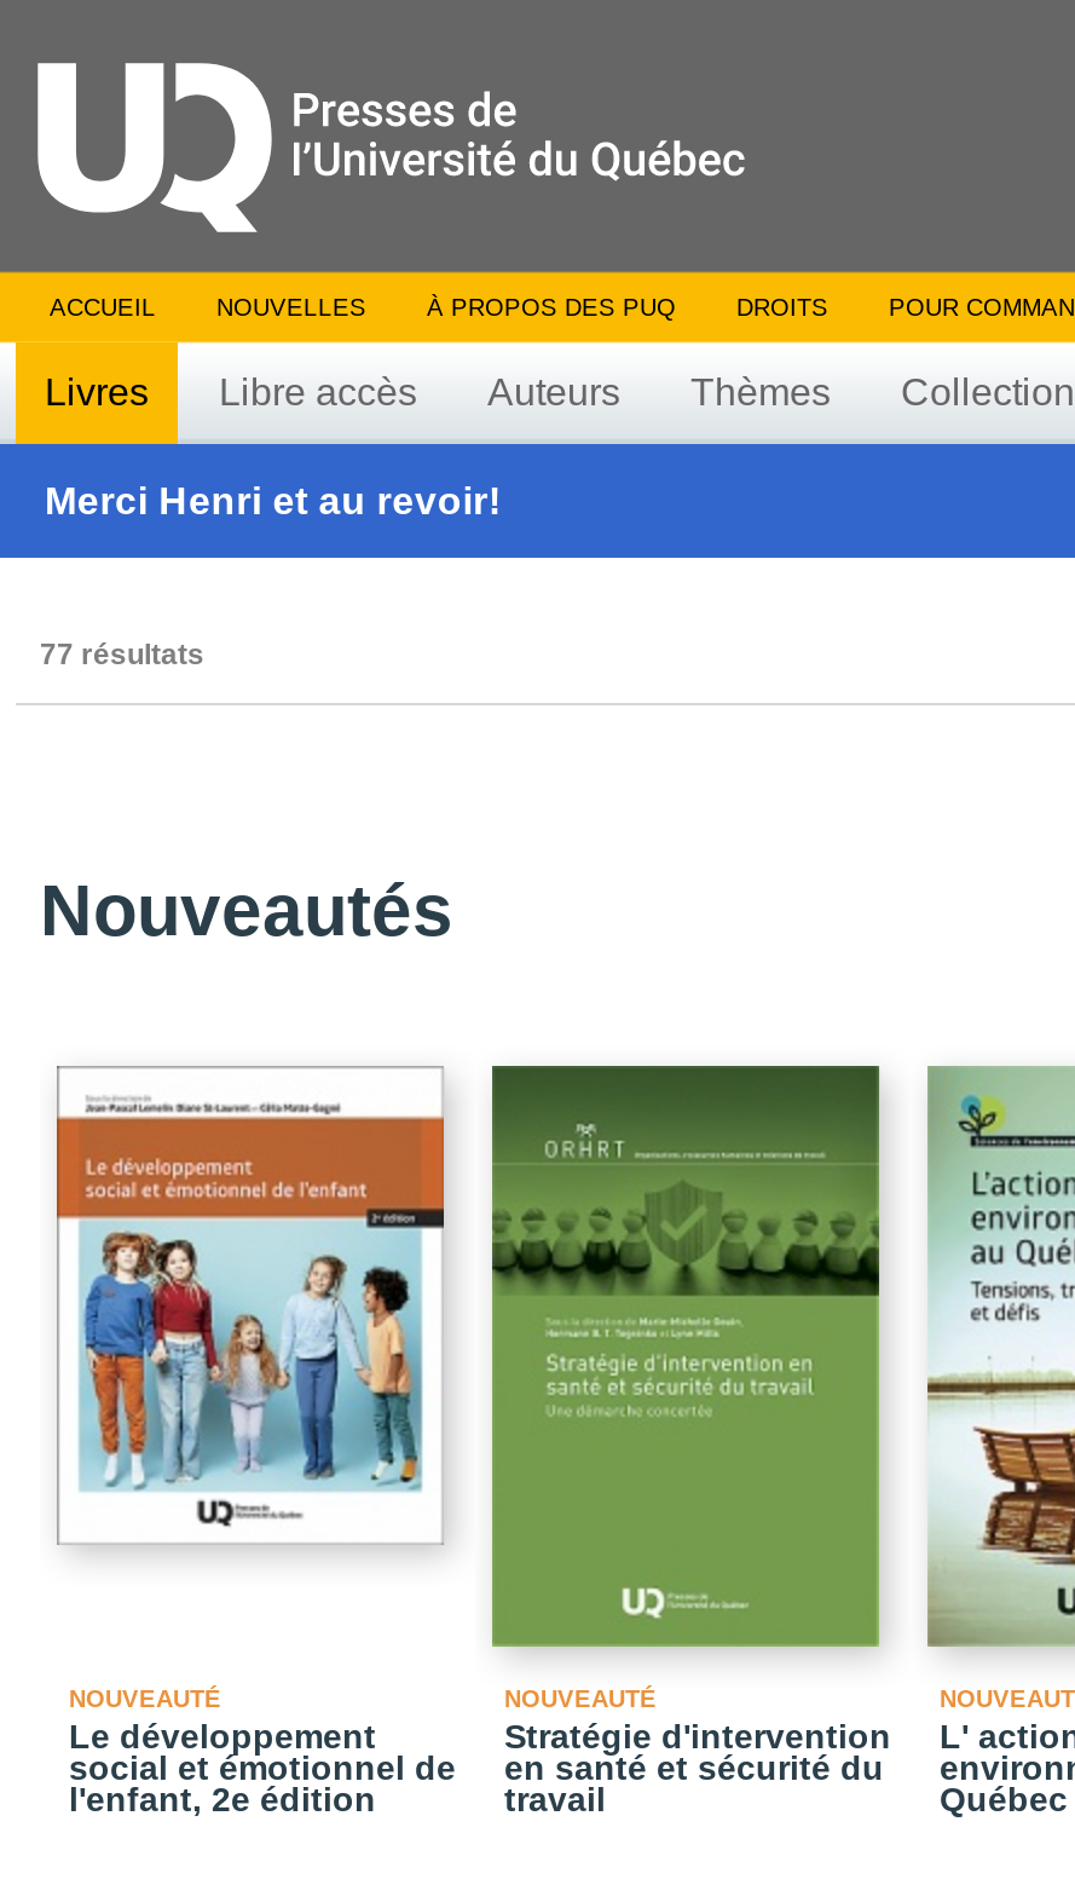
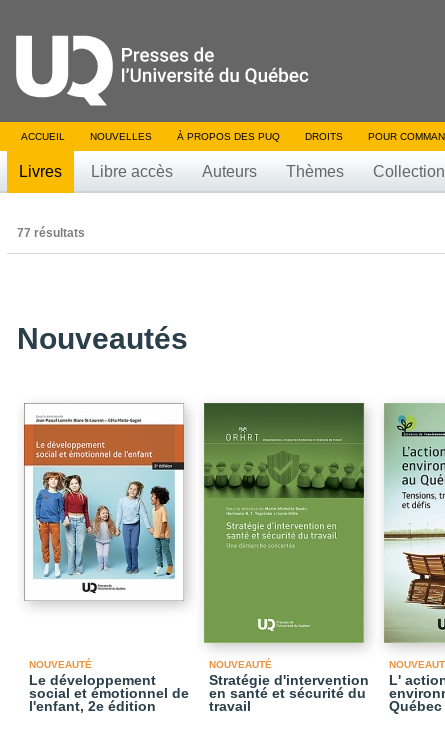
[45,480,501,521] Merci Henri et au revoir! -> none

